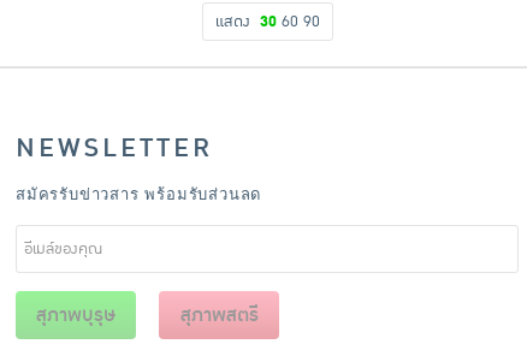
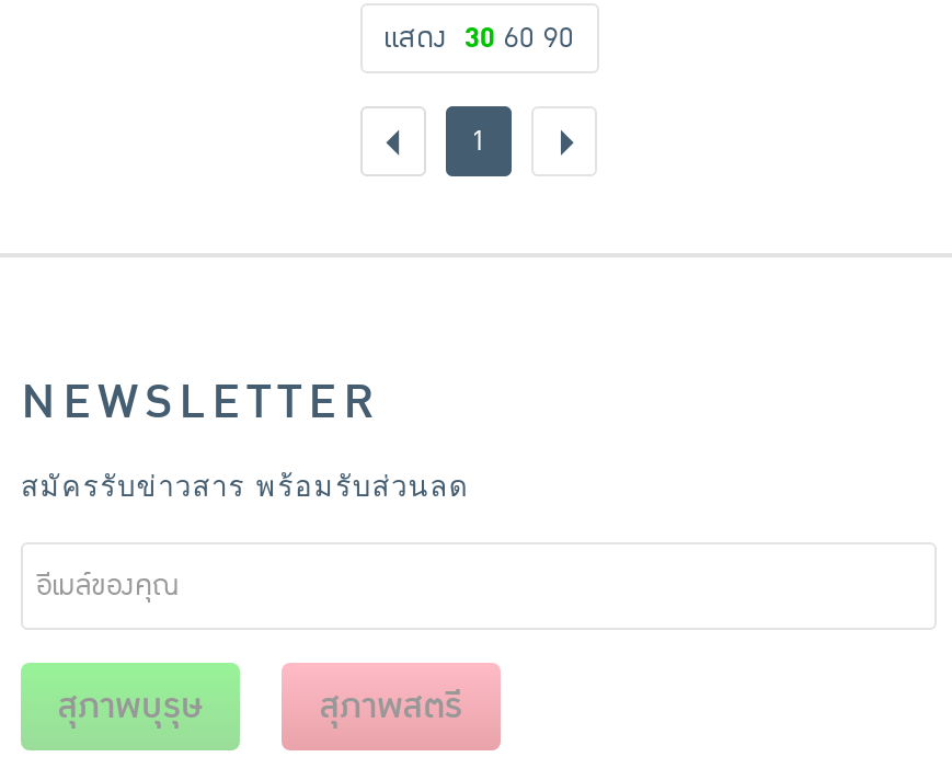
none -> [471,120,486,164] 1

